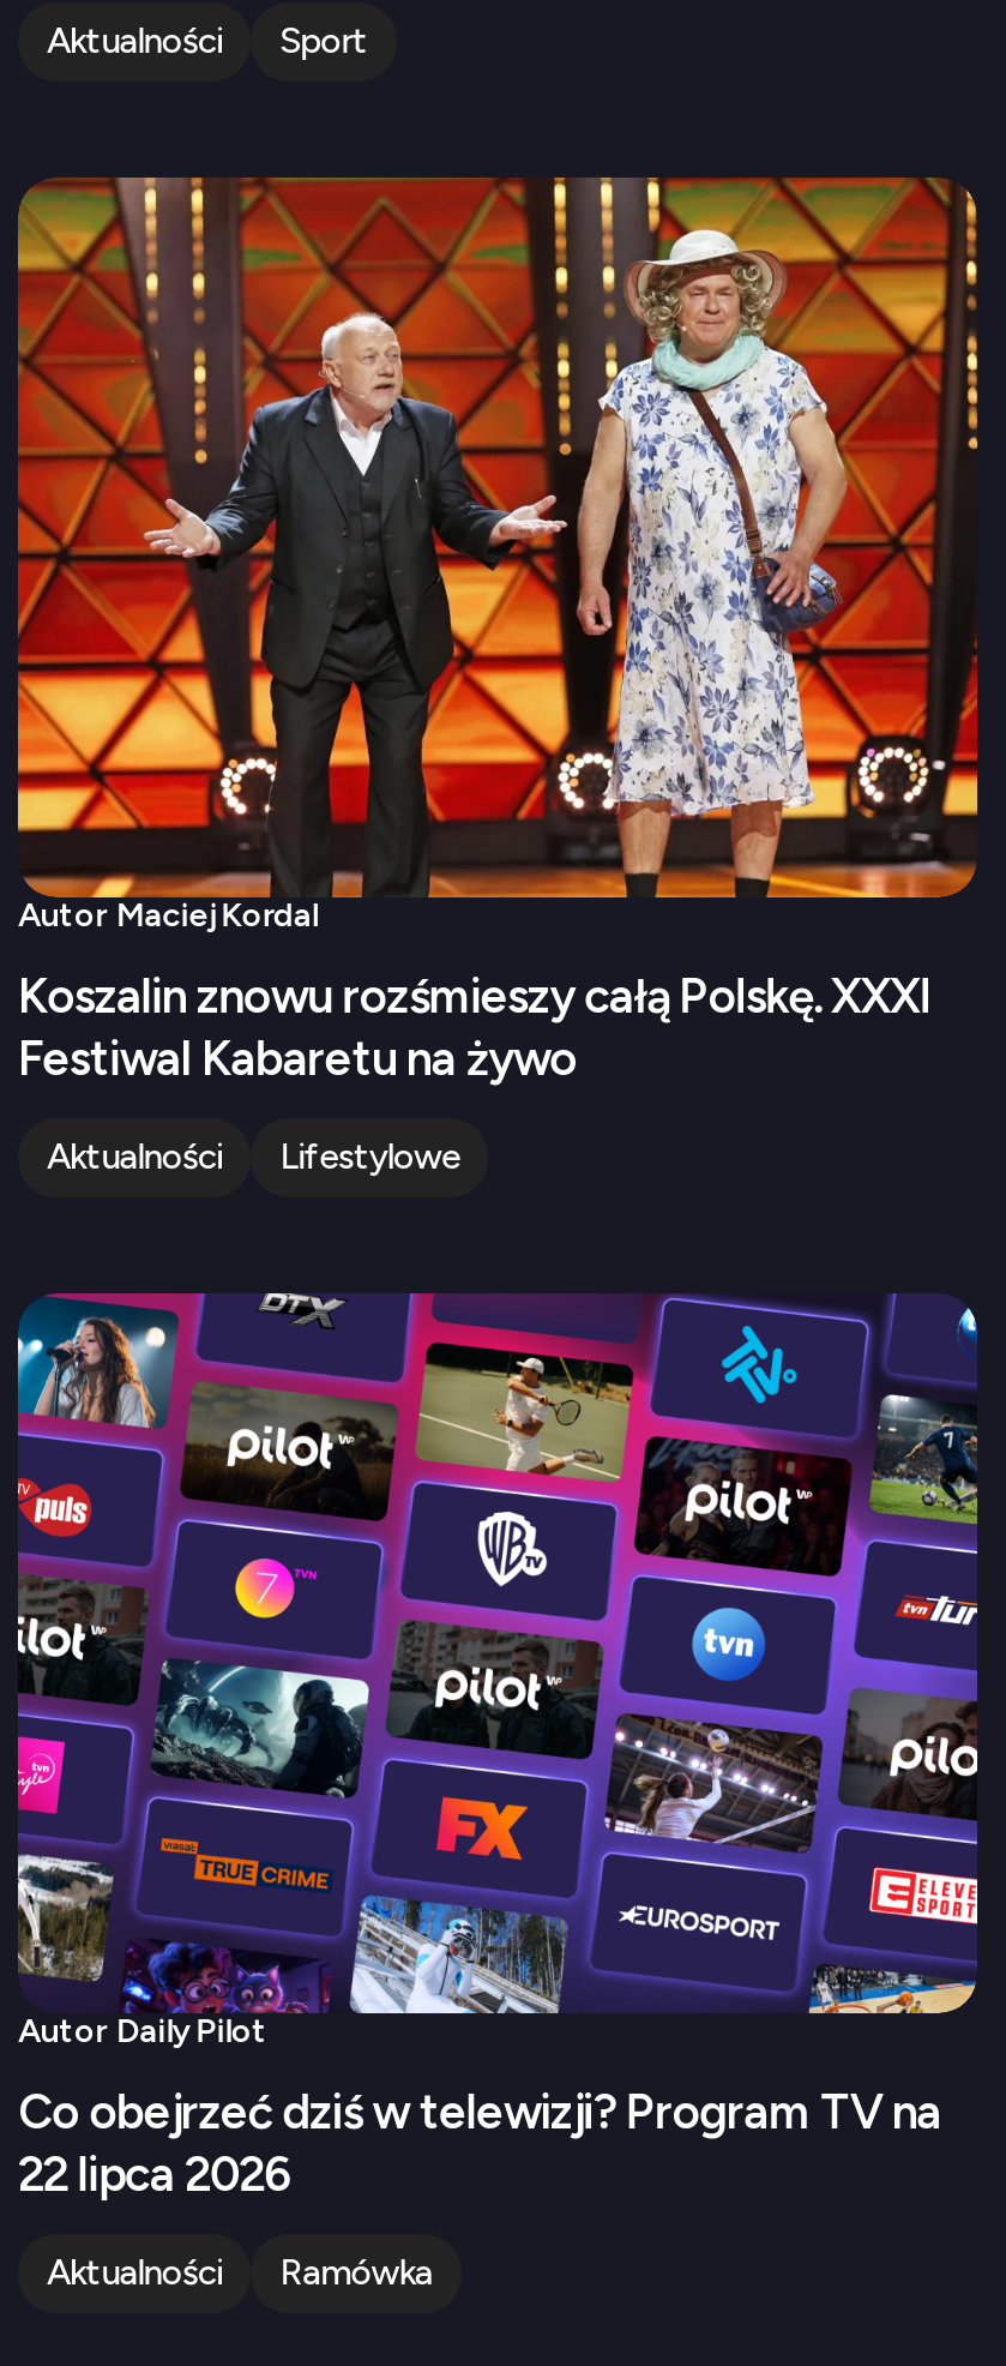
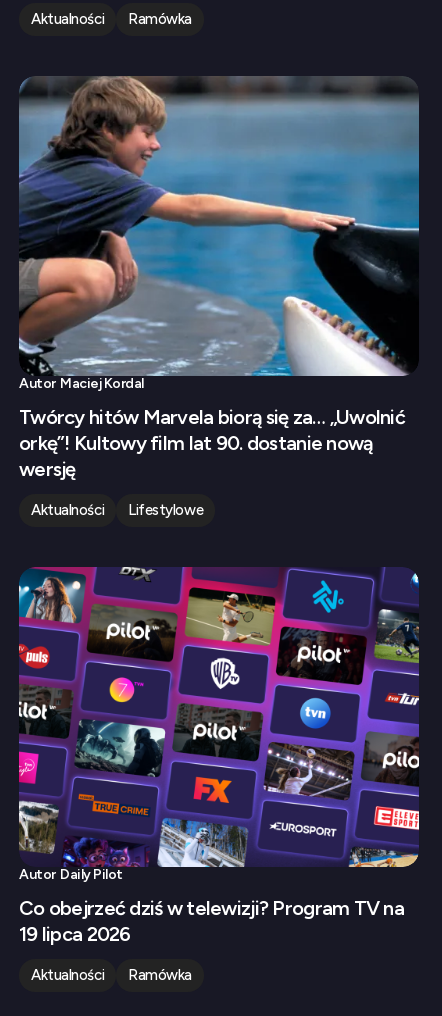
[280,19,368,62] Sport -> [128,10,192,28] Ramówka
[16,175,980,1087] [image] | Koszalin znowu rozśmieszy całą Polskę. XXXI | Festiwal Kabaretu na żywo -> [18,76,420,481] [image] | Twórcy hitów Marvela biorą się za… „Uwolnić | orkę”! Kultowy film lat 90. dostanie nową | wersję
[18,2145,290,2203] 22 lipca 2026 -> [19,922,131,946] 19 lipca 2026

